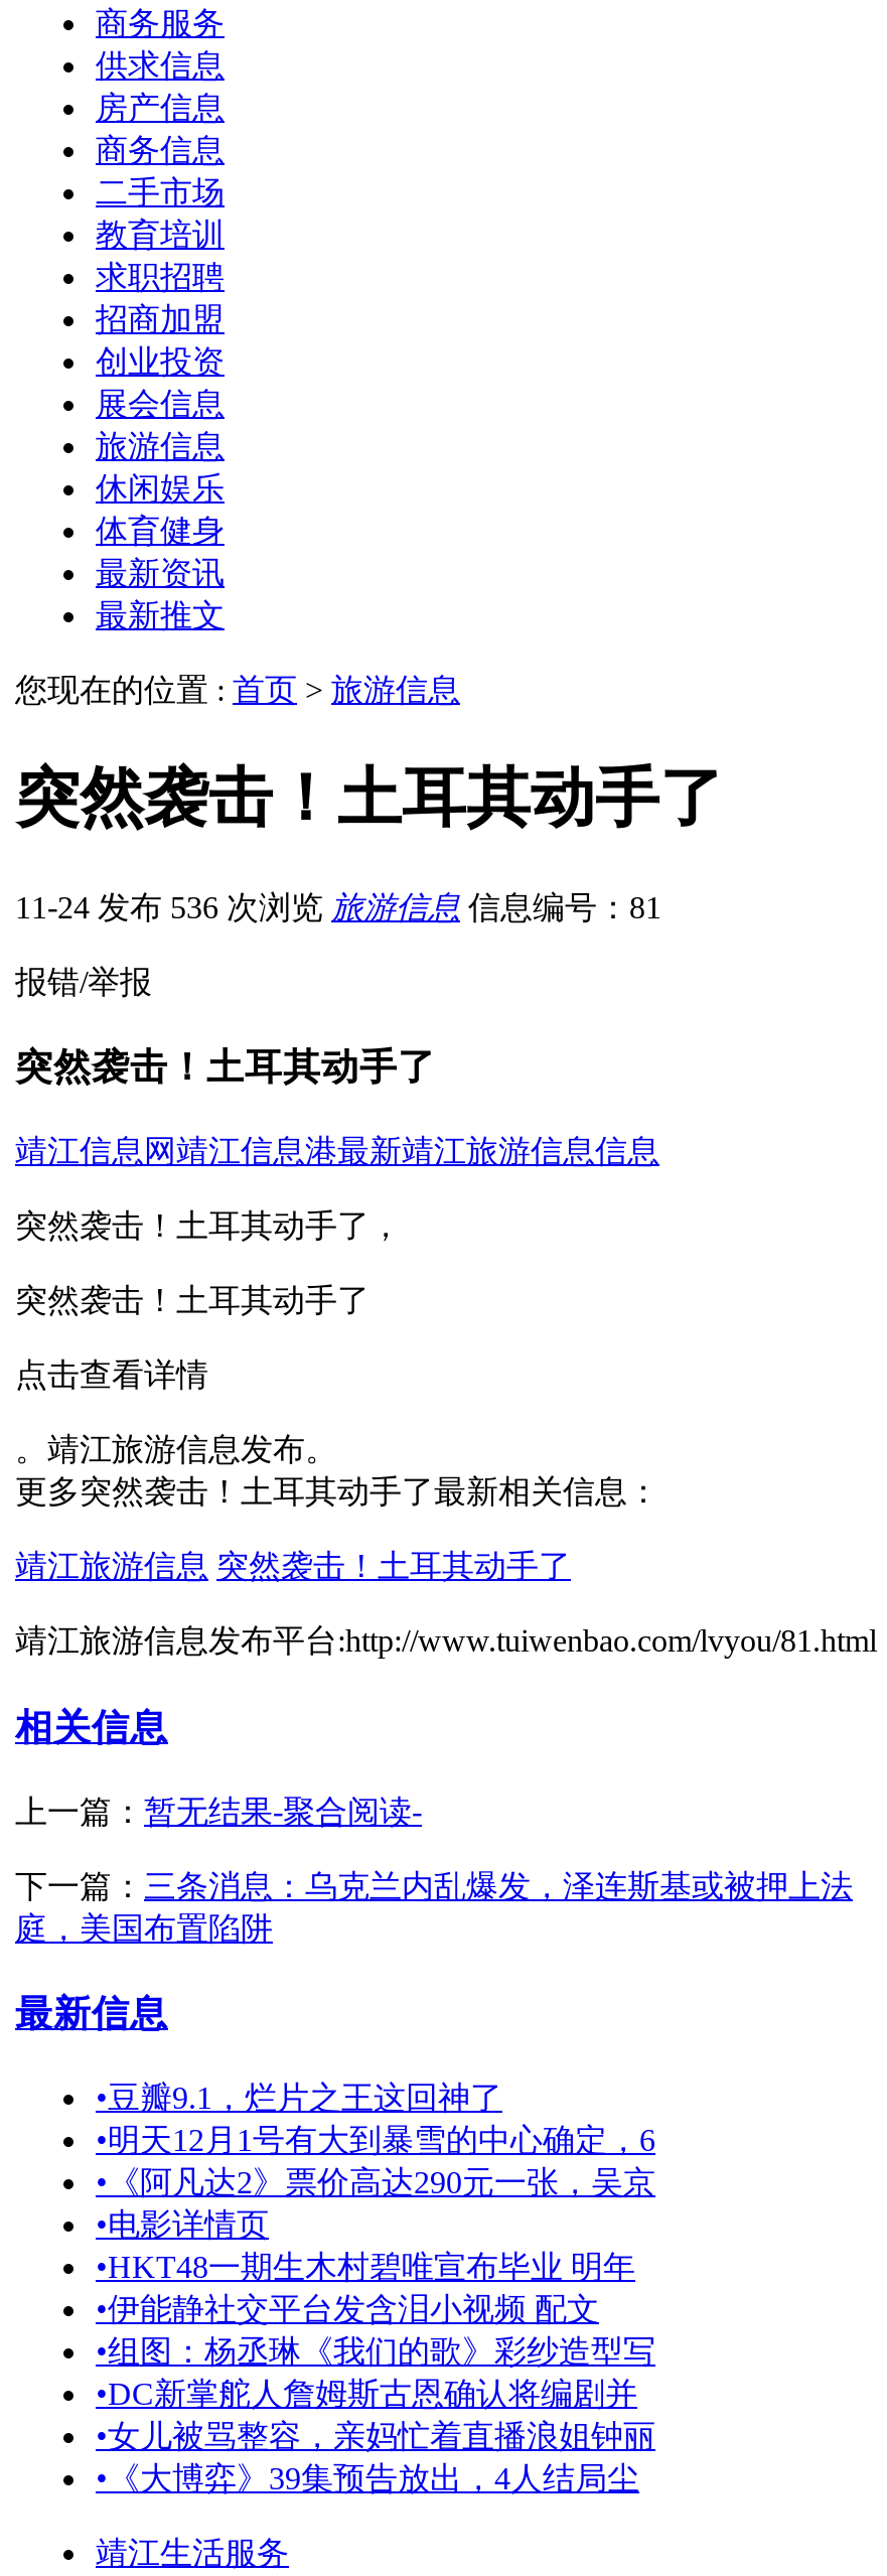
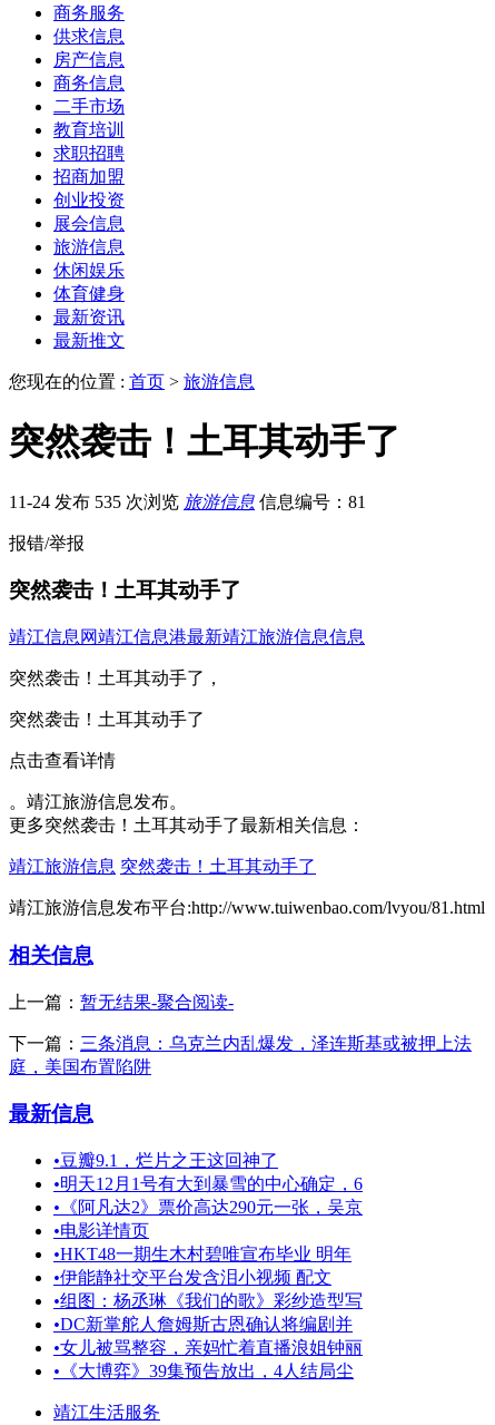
[15,890,661,924] 11-24 发布 536 次浏览 旅游信息 信息编号：81 -> [9,492,366,511] 11-24 发布 535 次浏览 旅游信息 信息编号：81

